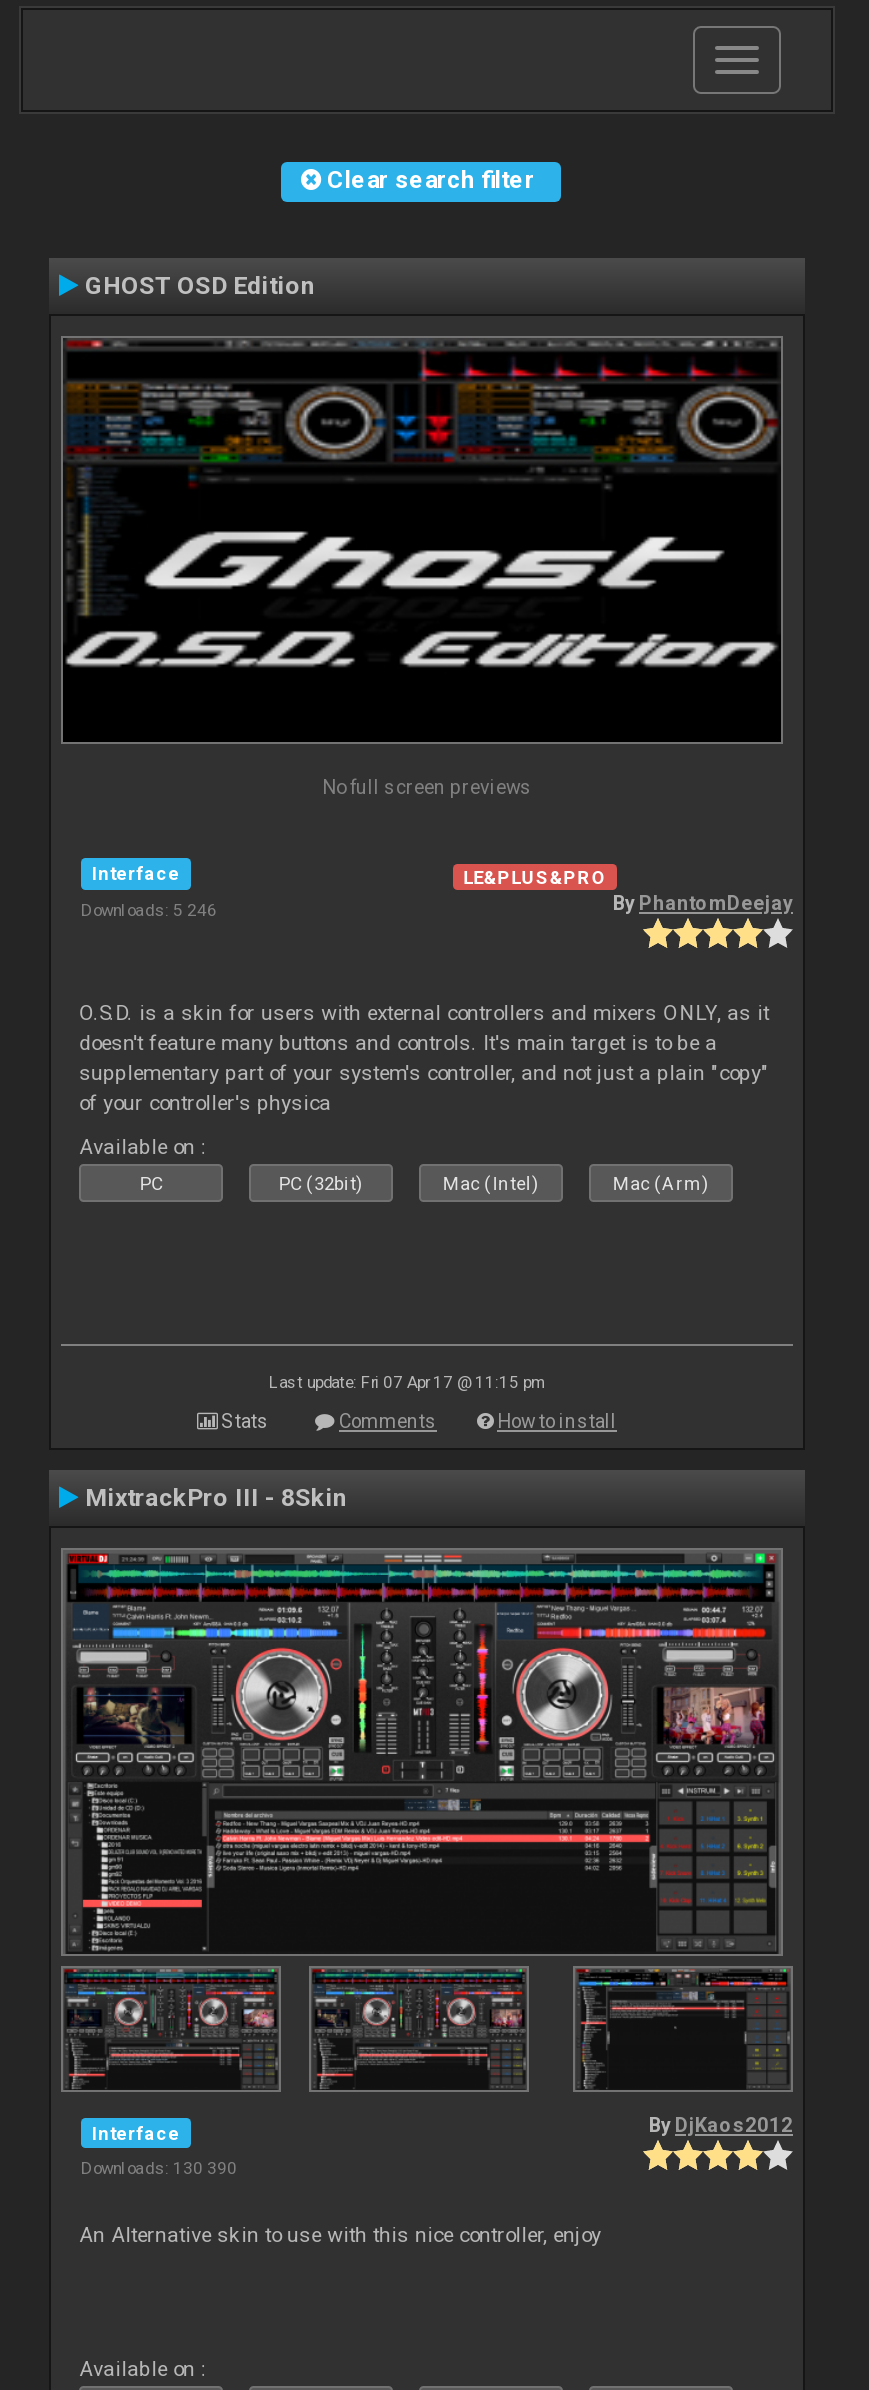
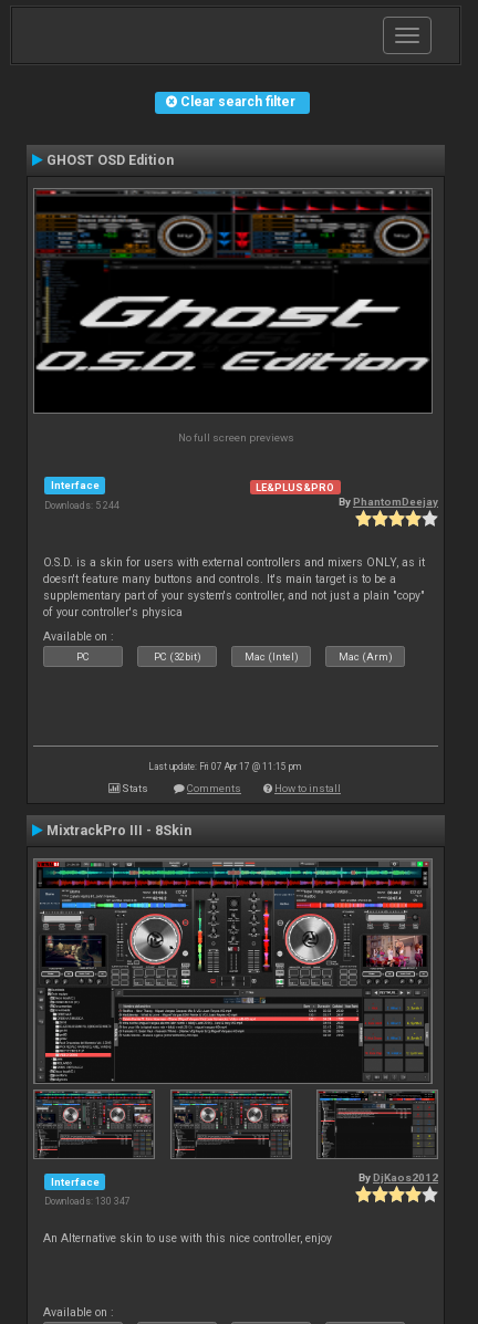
[81,899,217,919] Downloads: 5 246 -> [44,500,119,511] Downloads: 5 244
[81,2159,237,2179] Downloads: 130 390 -> [44,1196,131,1207] Downloads: 130 347

